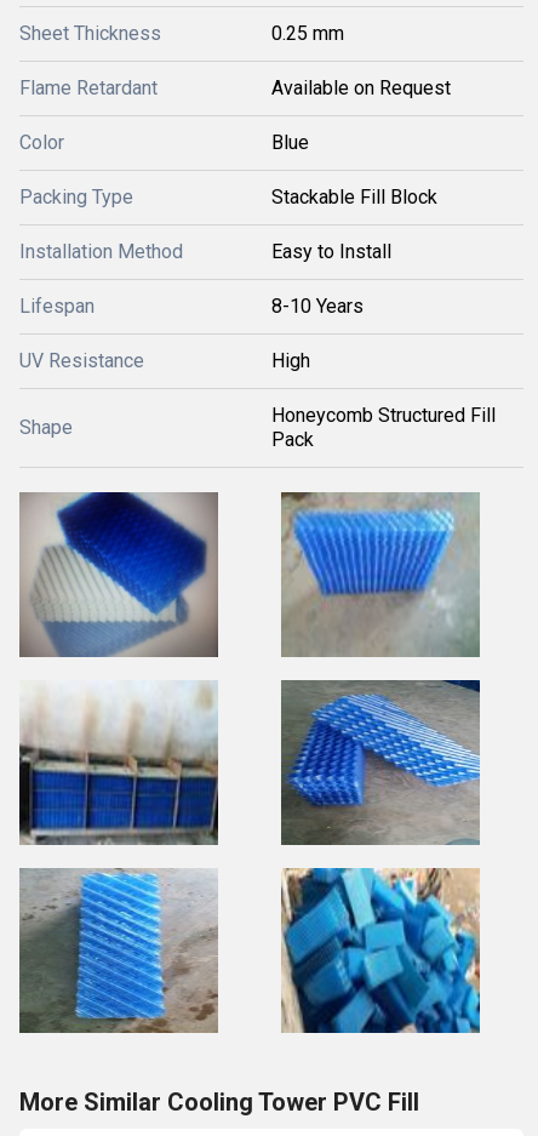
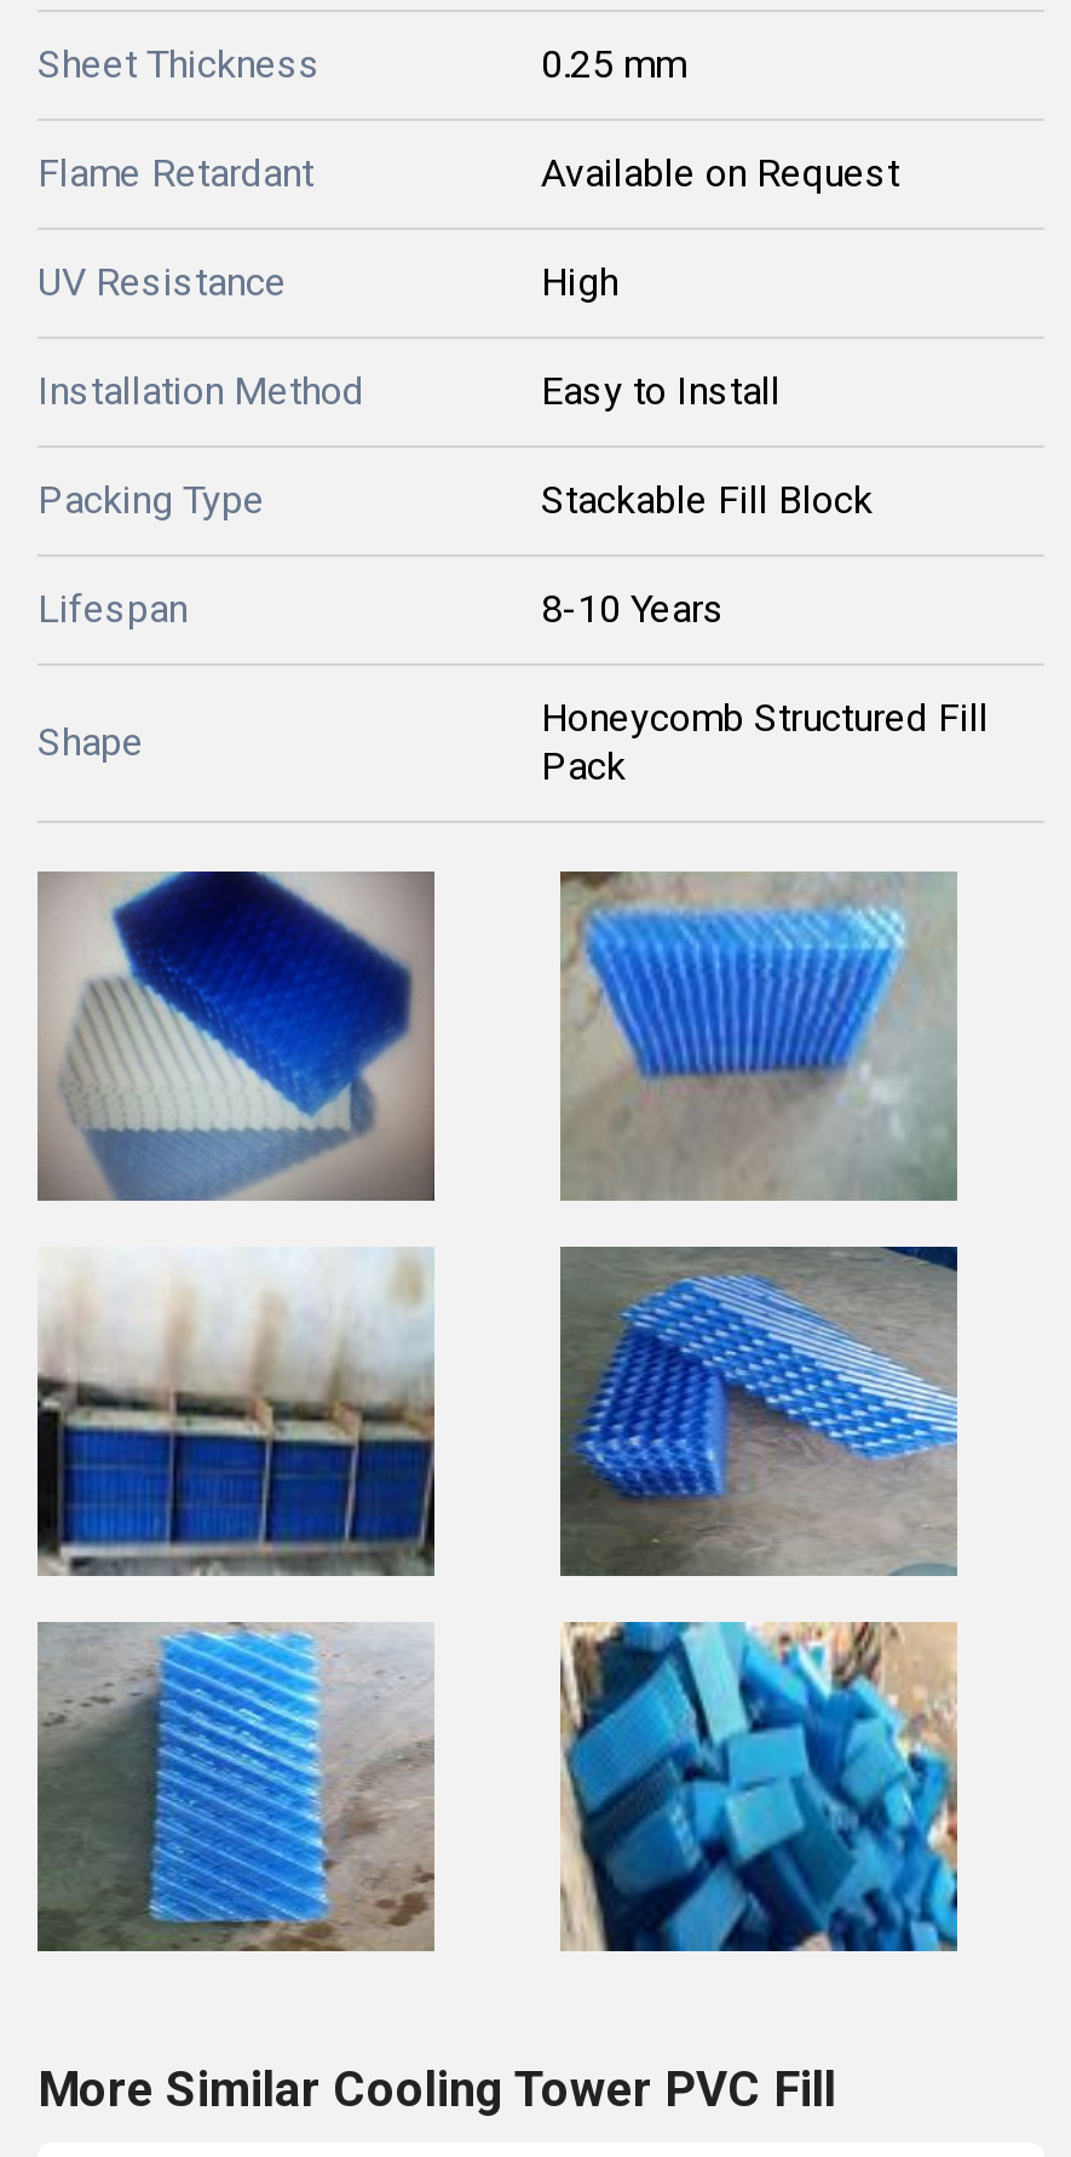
[19,131,309,154] Color | Blue -> none
moved [19,185,437,209] -> [38,477,873,523]: Packing Type | Stackable Fill Block
moved [19,240,391,263] -> [38,368,781,414]: Installation Method | Easy to Install
moved [19,349,310,372] -> [38,259,618,305]: UV Resistance | High

